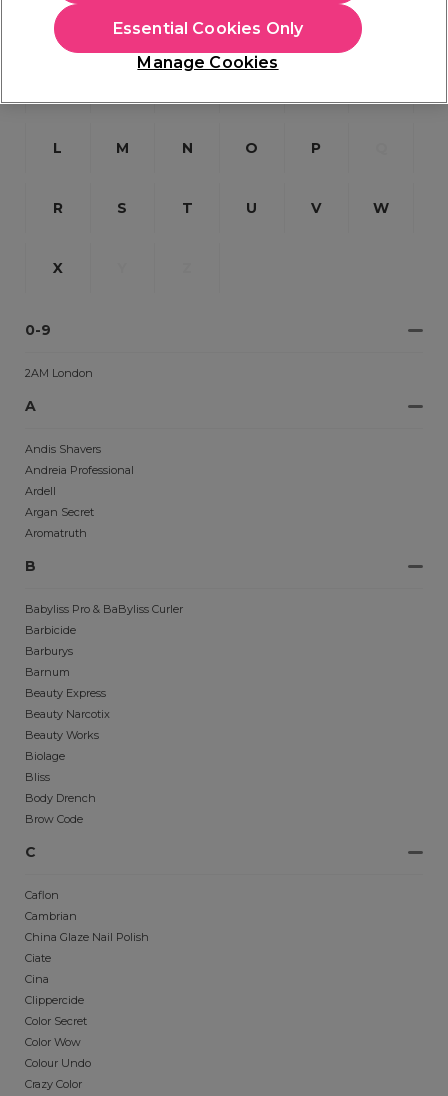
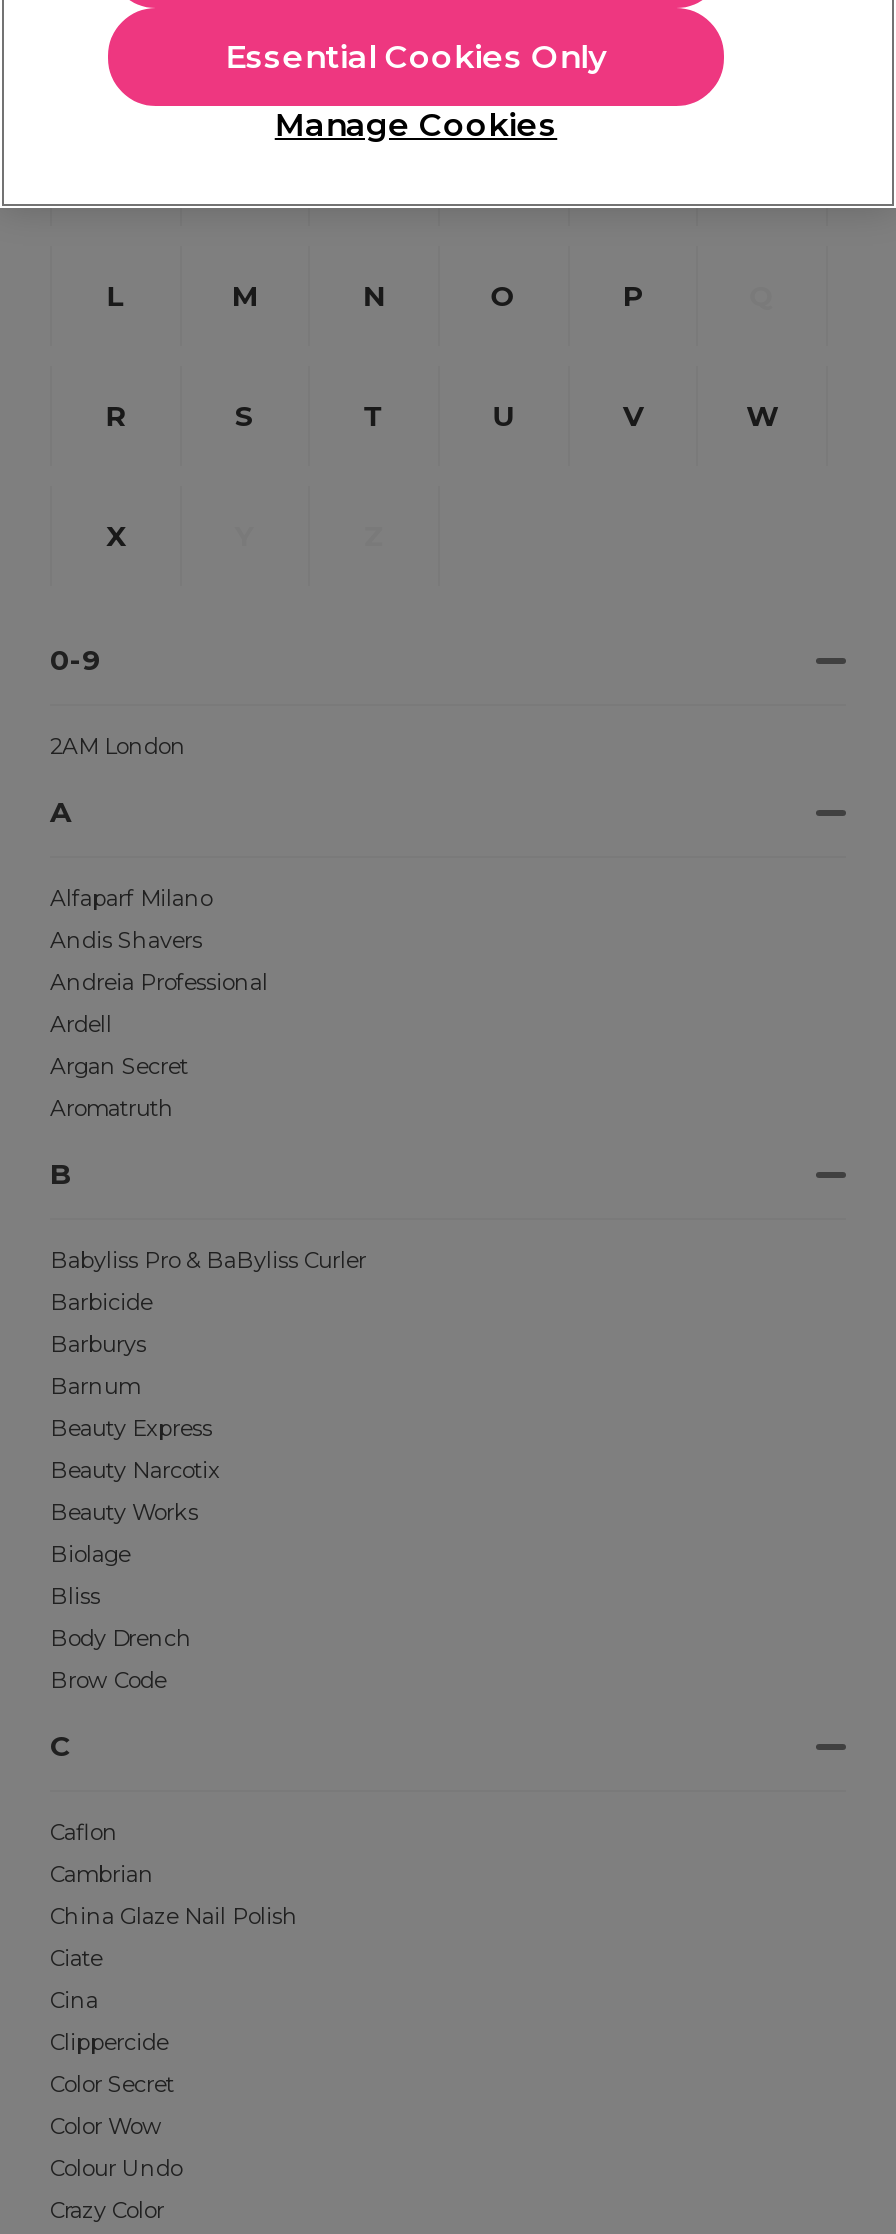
none -> [50,885,212,913] Alfaparf Milano

